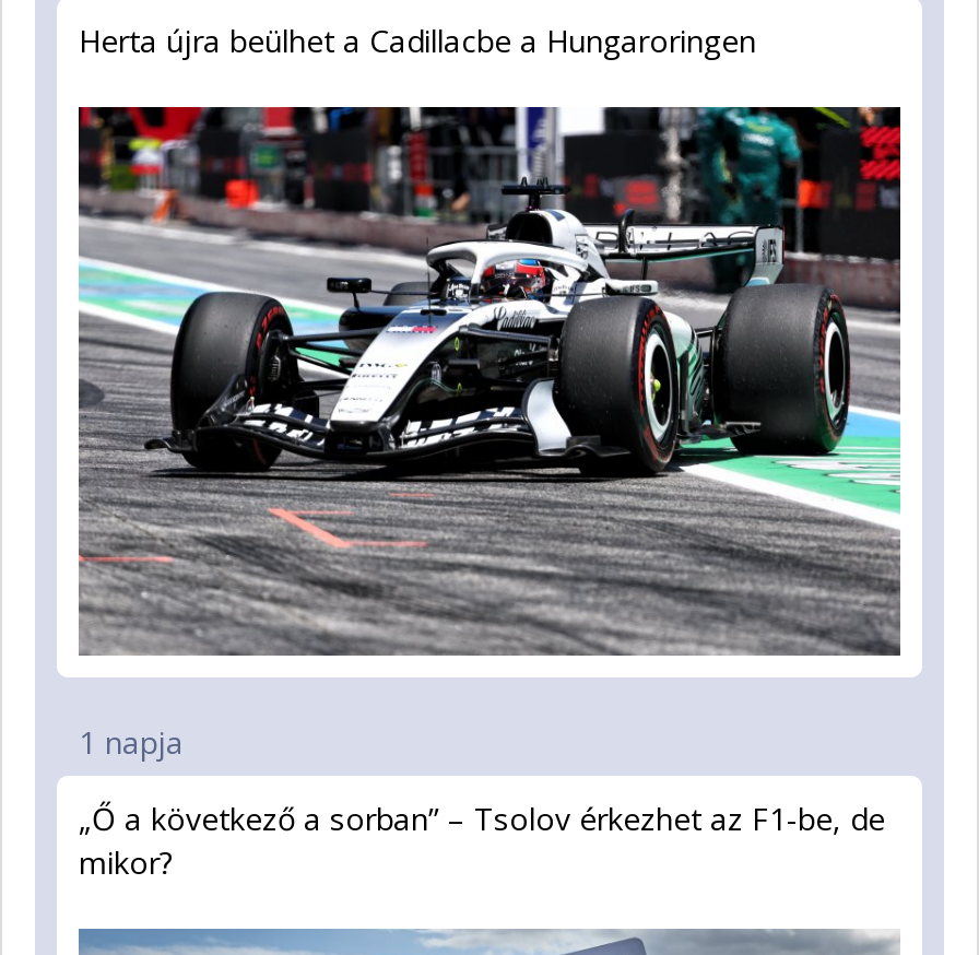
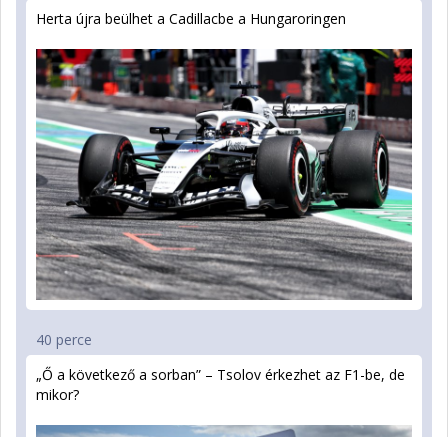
[79,721,184,763] 1 napja -> [36,330,92,349] 40 perce

